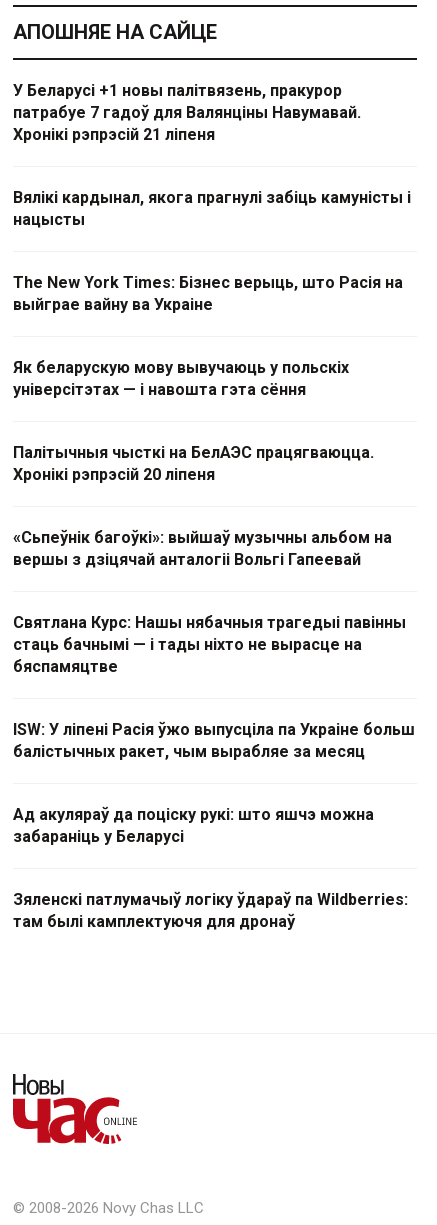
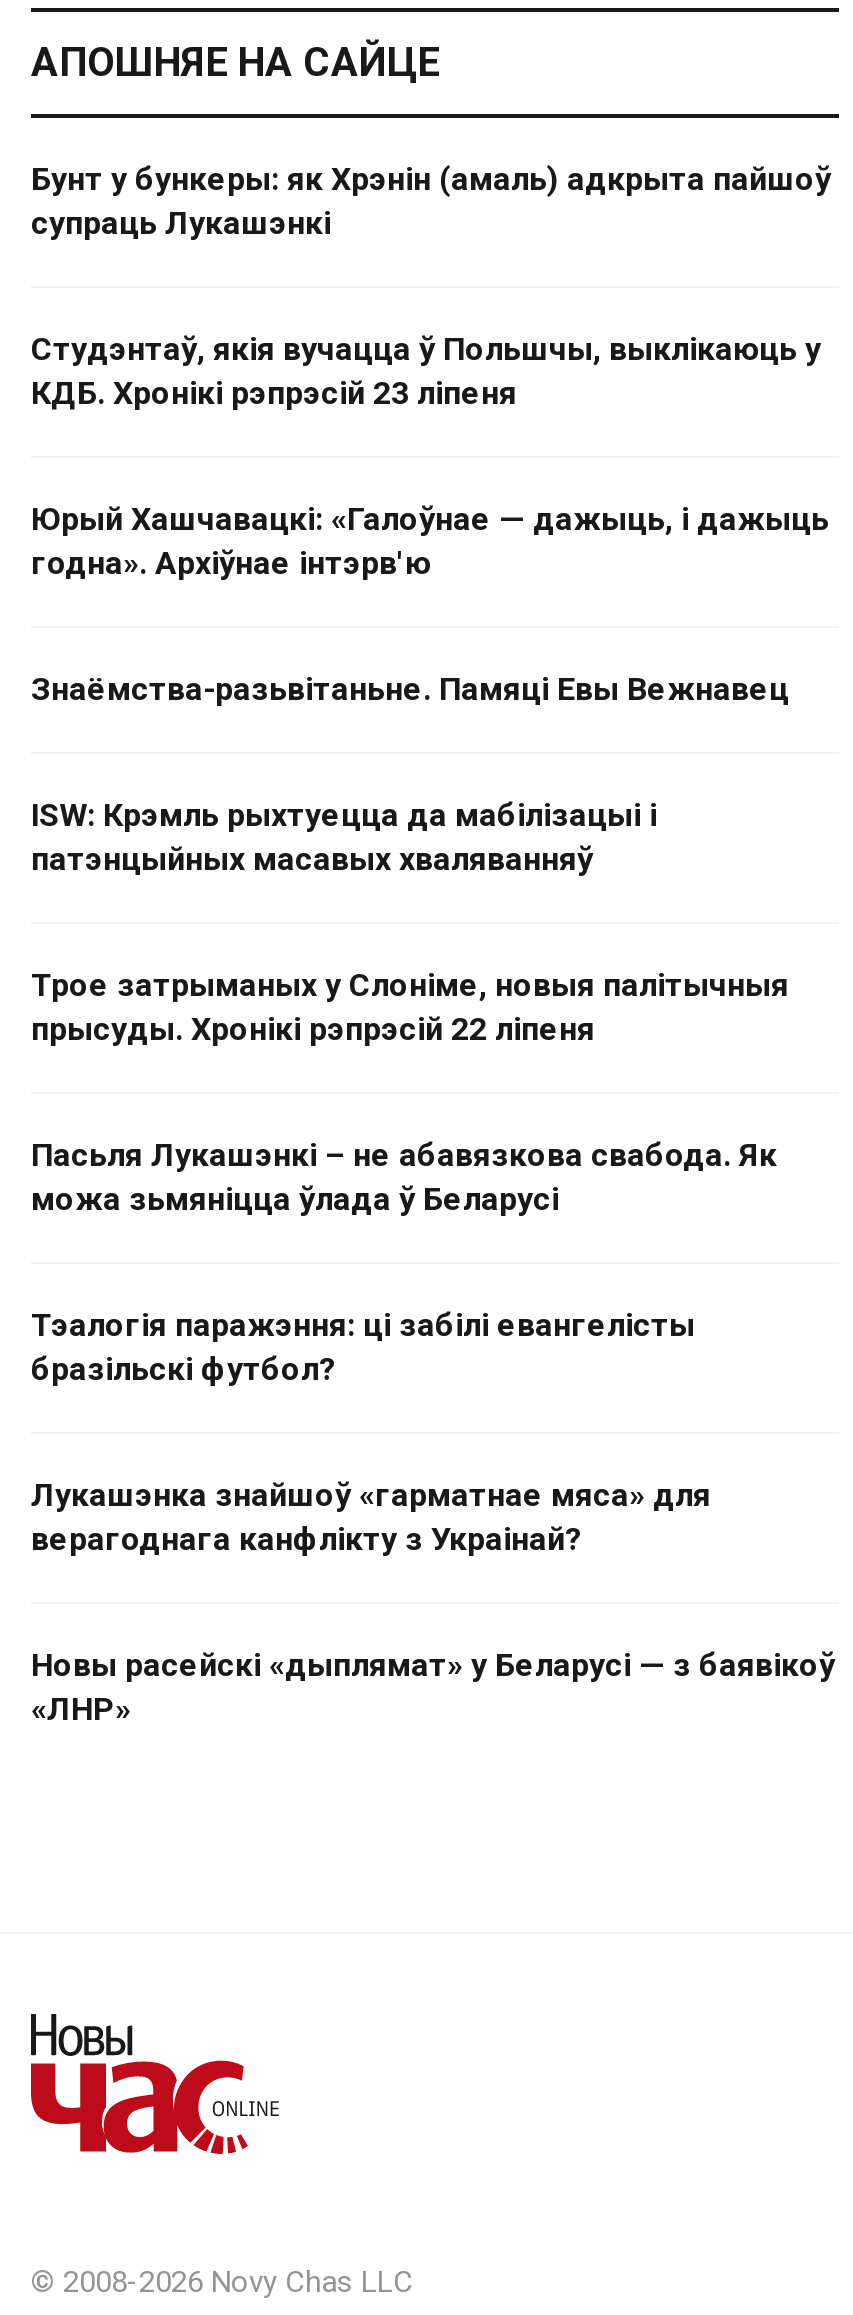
[13,81,361,144] У Беларусі +1 новы палітвязень, пракурор | патрабуе 7 гадоў для Валянціны Навумавай. | Хронікі рэпрэсій 21 ліпеня -> [31,160,831,242] Бунт у бункеры: як Хрэнін (амаль) адкрыта пайшоў | супраць Лукашэнкі
[13,188,411,229] Вялікі кардынал, якога прагнулі забіць камуністы і | нацысты -> [31,330,821,412] Студэнтаў, якія вучацца ў Польшчы, выклікаюць у | КДБ. Хронікі рэпрэсій 23 ліпеня
[13,273,403,314] The New York Times: Бізнес верыць, што Расія на | выйграе вайну ва Украіне -> [31,500,829,582] Юрый Хашчавацкі: «Галоўнае — дажыць, і дажыць | годна». Архіўнае інтэрв'ю
[13,358,349,399] Як беларускую мову вывучаюць у польскіх | універсітэтах — і навошта гэта сёння -> [31,670,789,708] Знаёмства-разьвітаньне. Памяці Евы Вежнавец
[13,443,374,484] Палітычныя чысткі на БелАЭС працягваюцца. | Хронікі рэпрэсій 20 ліпеня -> [31,796,657,878] ISW: Крэмль рыхтуецца да мабілізацыі і | патэнцыйных масавых хваляванняў
[13,528,392,569] «Сьпеўнік багоўкі»: выйшаў музычны альбом на | вершы з дзіцячай анталогіі Вольгі Гапеевай -> [31,966,789,1048] Трое затрыманых у Слоніме, новыя палітычныя | прысуды. Хронікі рэпрэсій 22 ліпеня
[13,613,406,676] Святлана Курс: Нашы нябачныя трагедыі павінны | стаць бачнымі — і тады ніхто не вырасце на | бяспамяцтве -> [31,1136,777,1218] Пасьля Лукашэнкі – не абавязкова свабода. Як | можа зьмяніцца ўлада ў Беларусі
[13,720,415,761] ISW: У ліпені Расія ўжо выпусціла па Украіне больш | балістычных ракет, чым вырабляе за месяц -> [31,1306,695,1388] Тэалогія паражэння: ці забілі евангелісты | бразільскі футбол?
[13,805,374,846] Ад акуляраў да поціску рукі: што яшчэ можна | забараніць у Беларусі -> [31,1476,711,1558] Лукашэнка знайшоў «гарматнае мяса» для | верагоднага канфлікту з Украінай?
[13,890,408,931] Зяленскі патлумачыў логіку ўдараў па Wildberries: | там былі камплектуючя для дронаў -> [31,1646,835,1728] Новы расейскі «дыплямат» у Беларусі — з баявікоў | «ЛНР»

